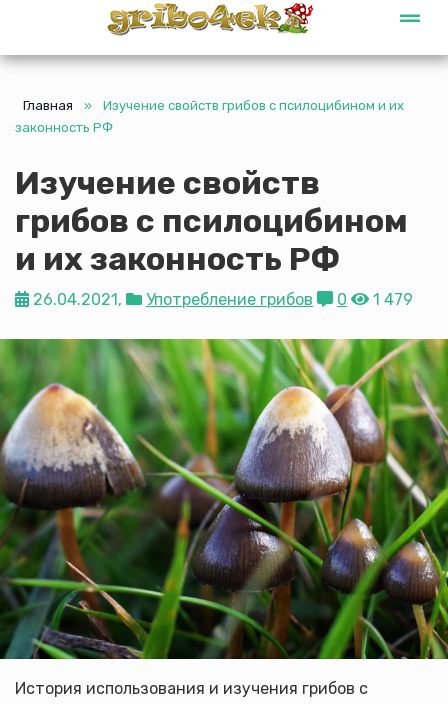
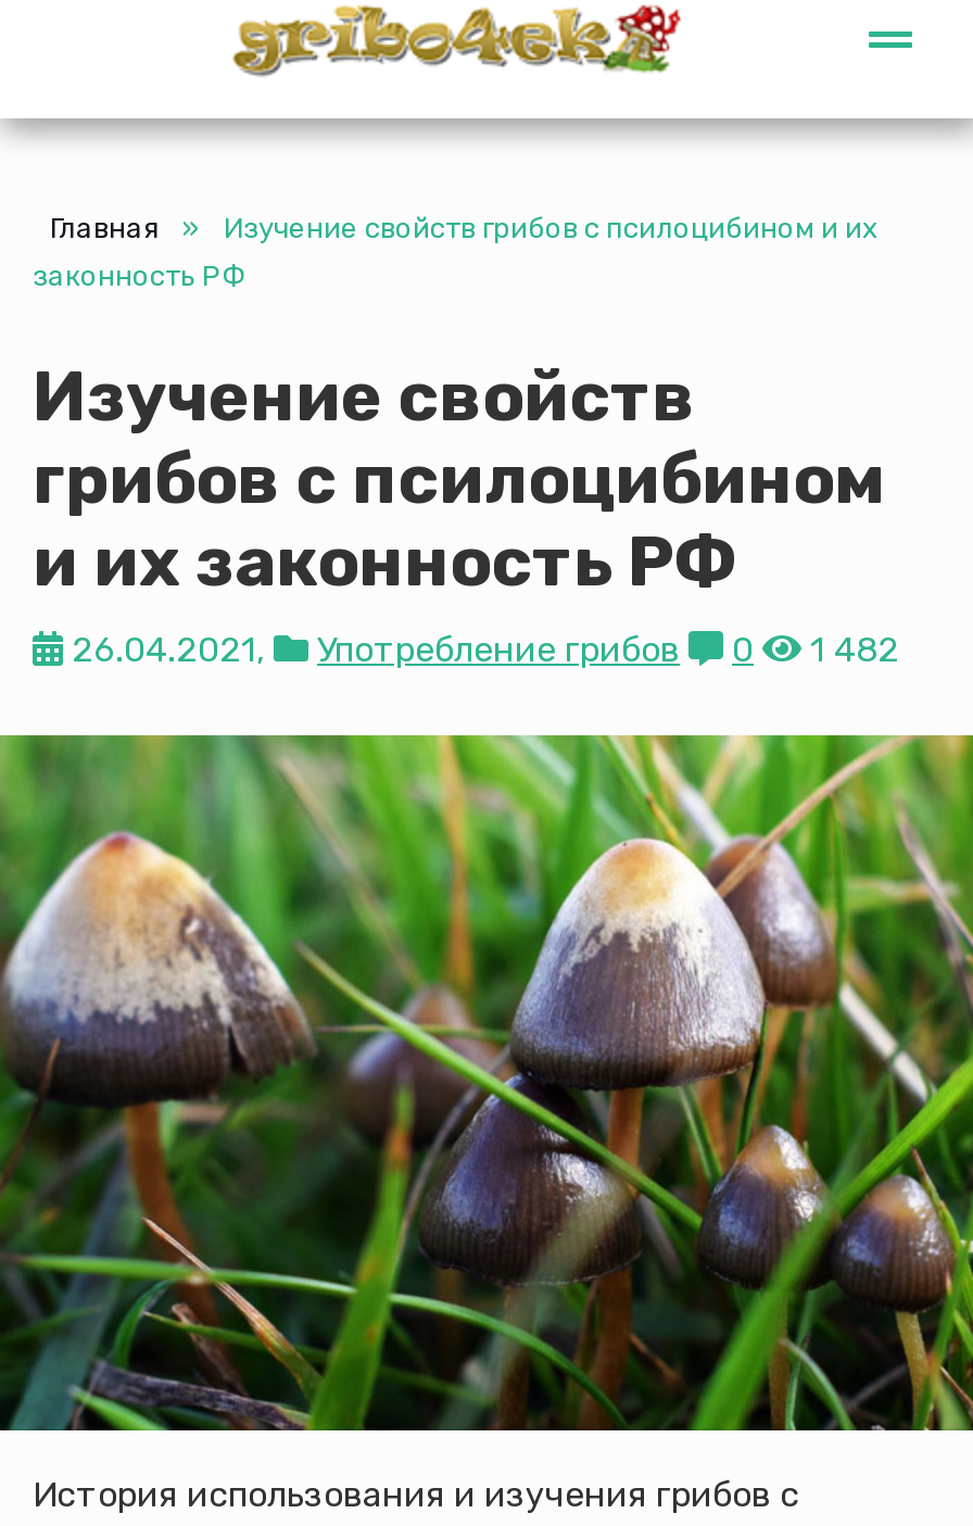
[369,290,413,309] 1 479 -> [801,629,899,670] 1 482

